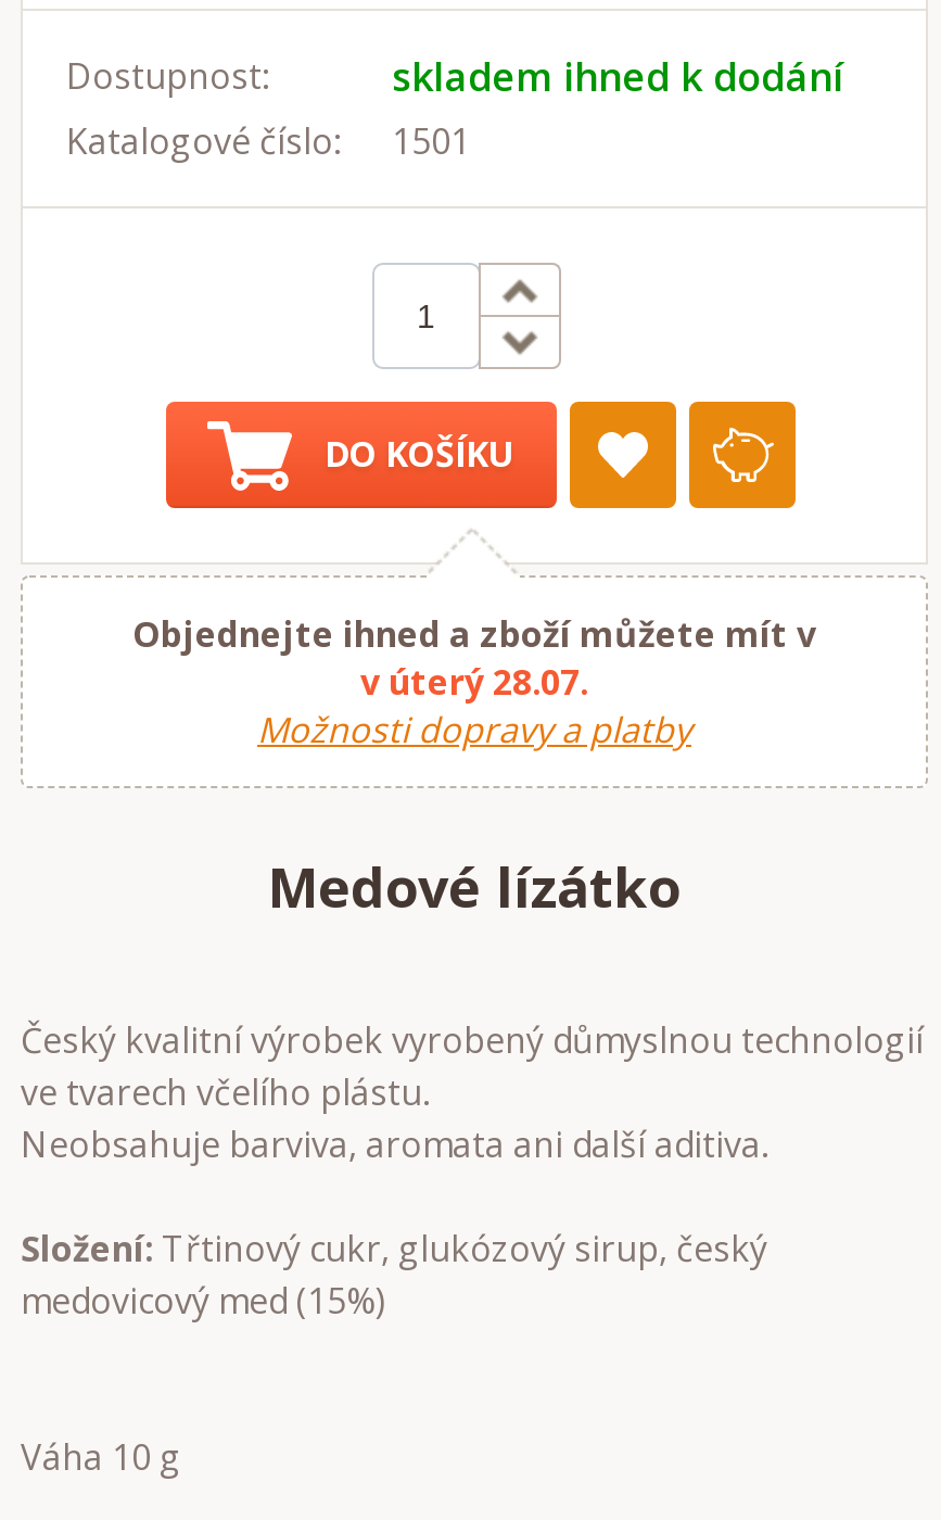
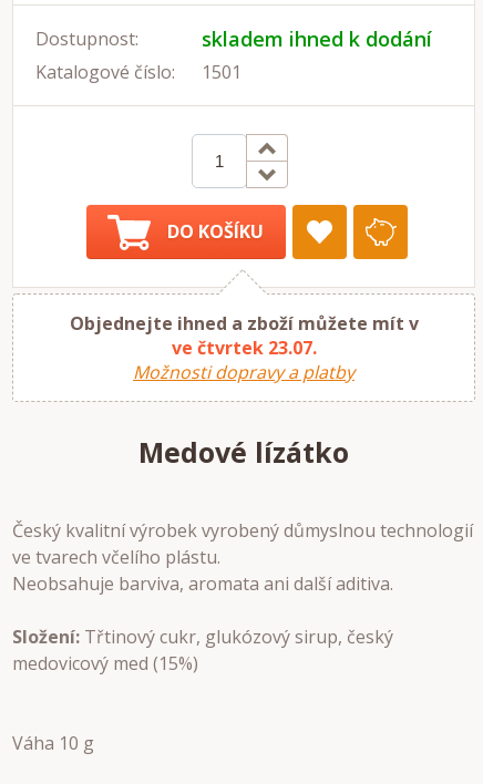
[360,658,588,706] v úterý 28.07. -> [171,336,316,360] ve čtvrtek 23.07.

